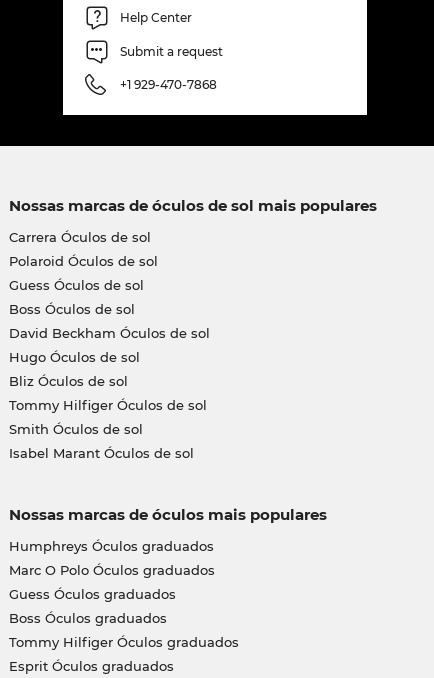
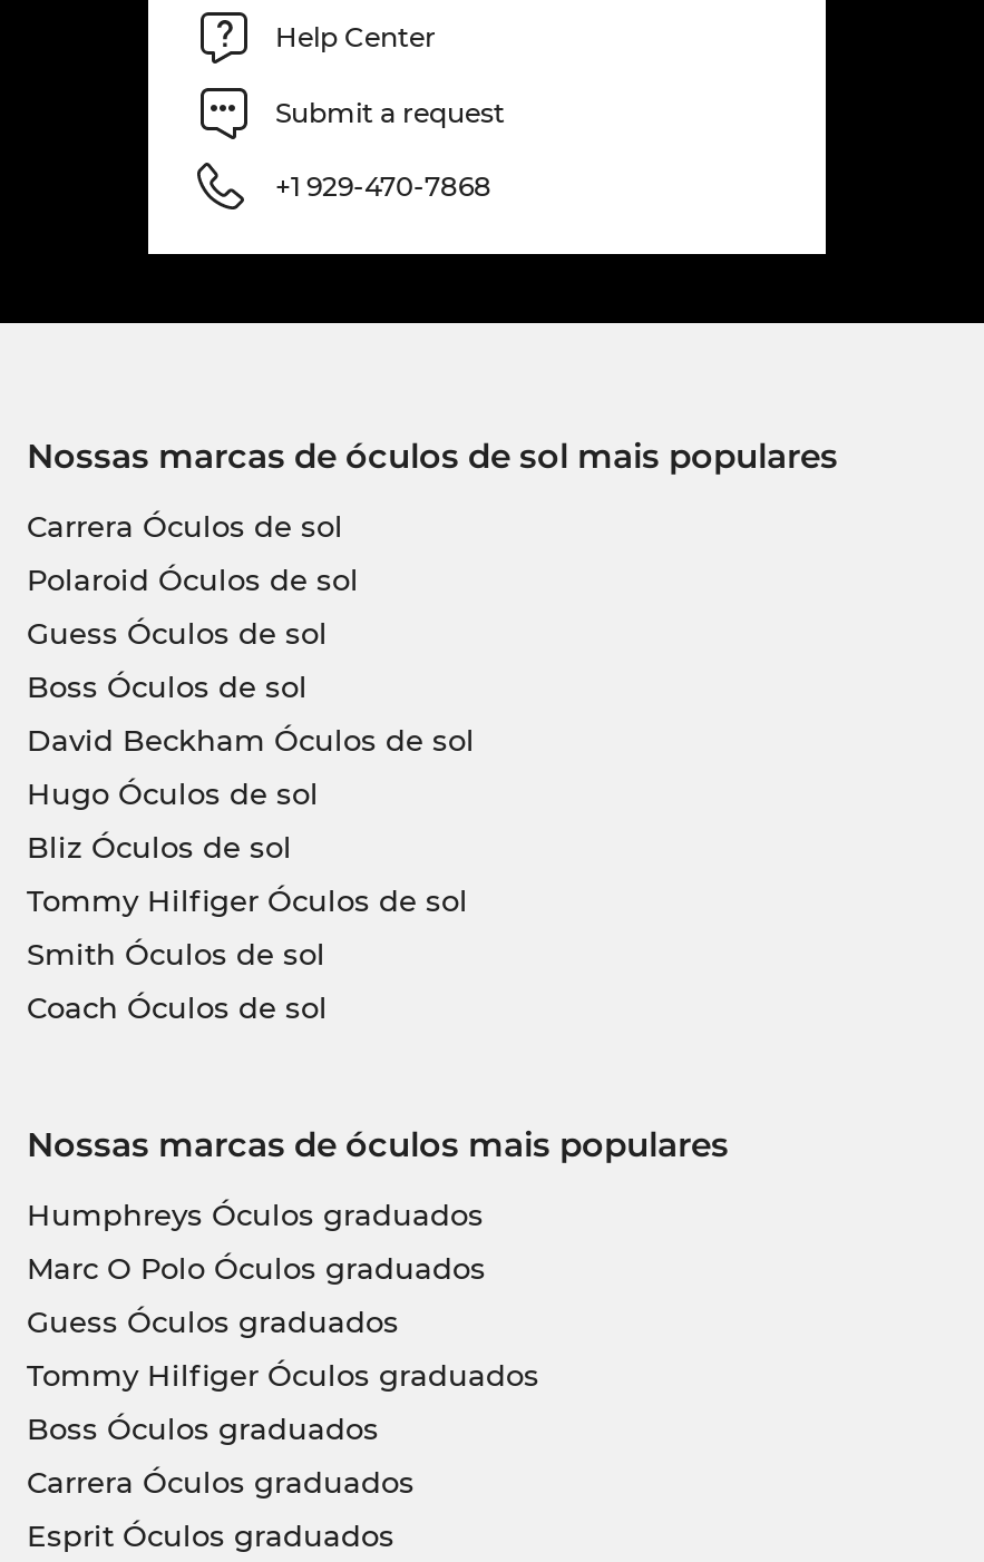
[8,444,193,460] Isabel Marant Óculos de sol -> [27,988,328,1024] Coach Óculos de sol
none -> [27,1463,415,1498] Carrera Óculos graduados
moved [8,633,238,649] -> [27,1356,539,1392]: Tommy Hilfiger Óculos graduados

